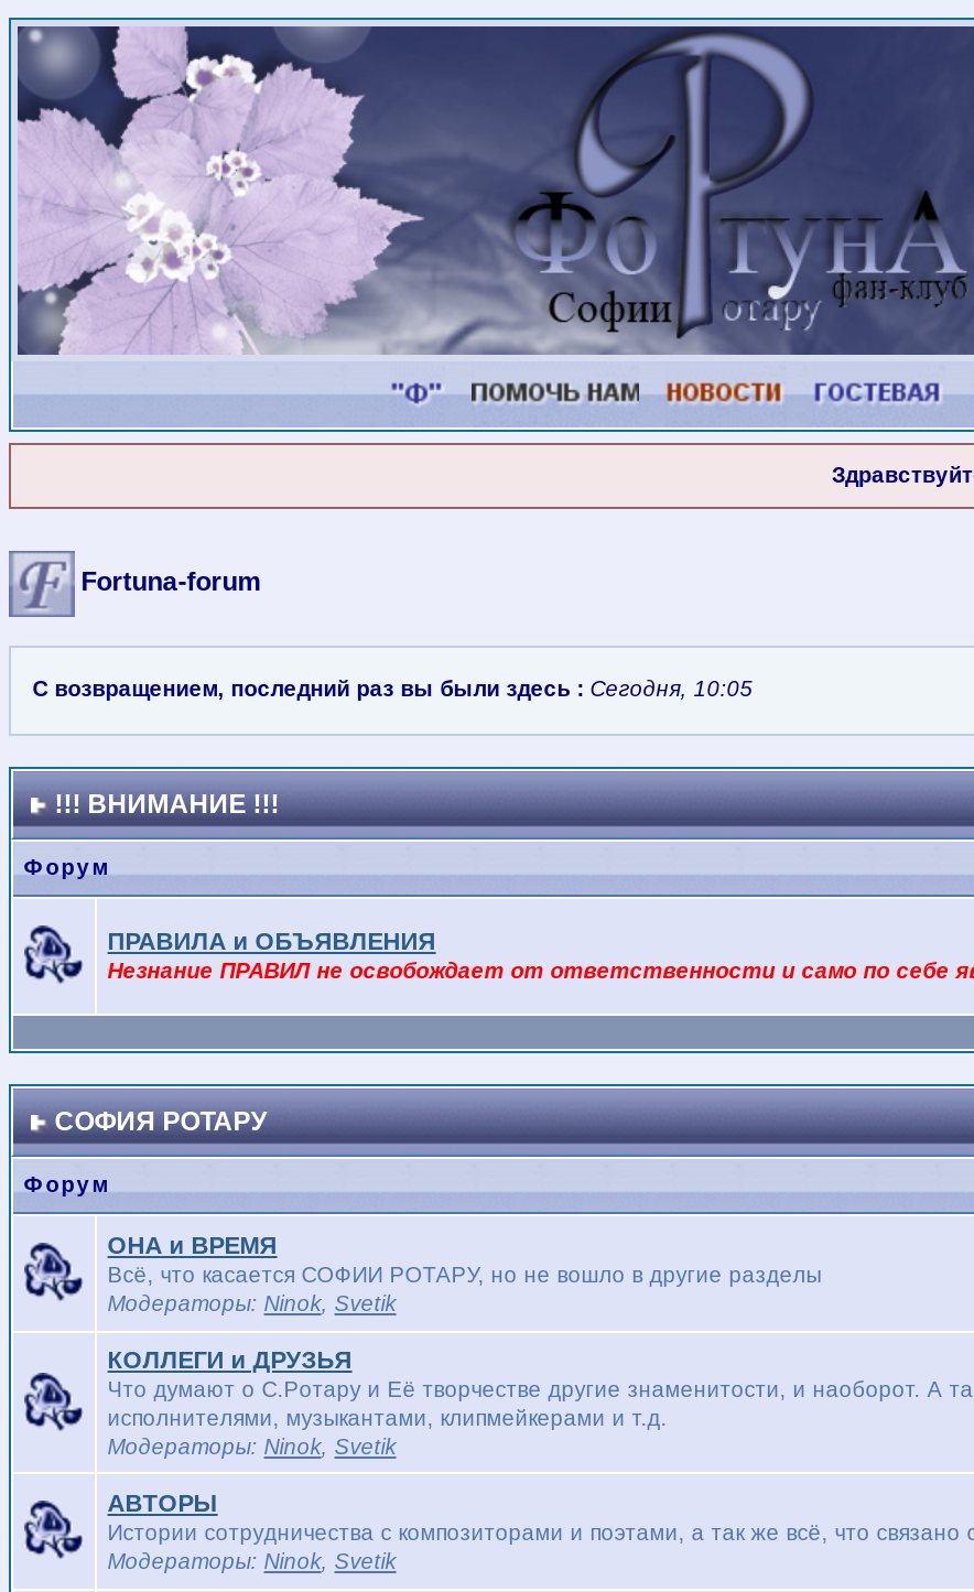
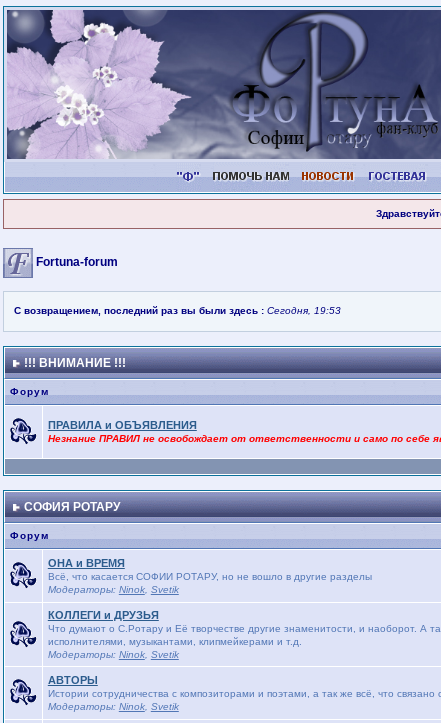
[33,676,753,700] С возвращением, последний раз вы были здесь : Сегодня, 10:05 -> [14,305,341,316] С возвращением, последний раз вы были здесь : Сегодня, 19:53

